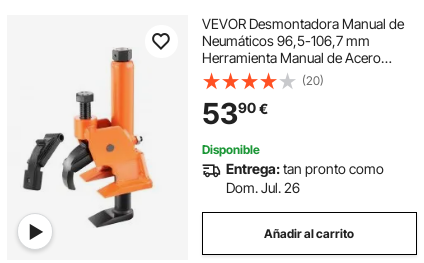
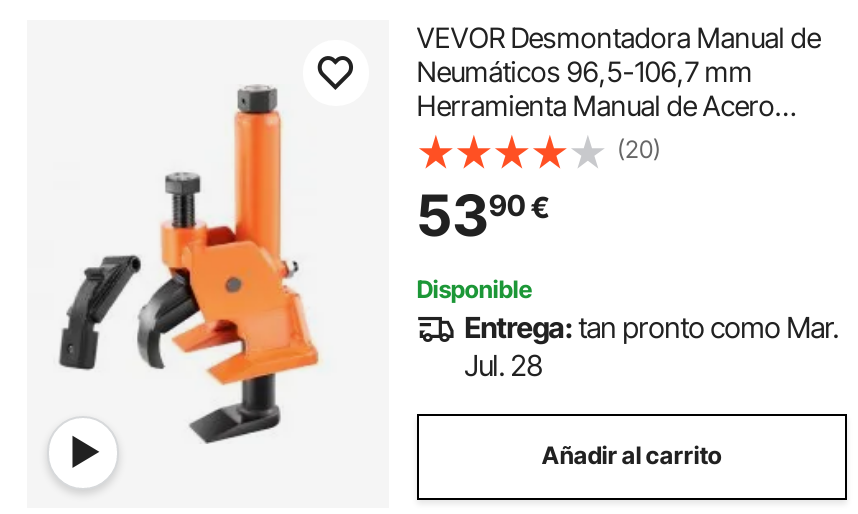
[226,160,384,196] Entrega: tan pronto como | Dom. Jul. 26 -> [464,311,838,383] Entrega: tan pronto como Mar. | Jul. 28

